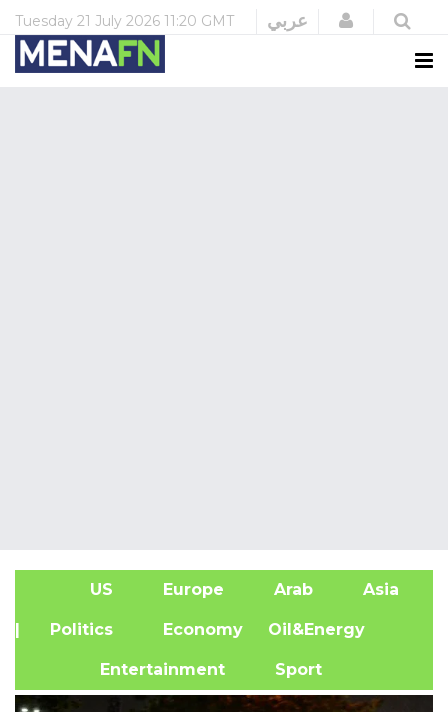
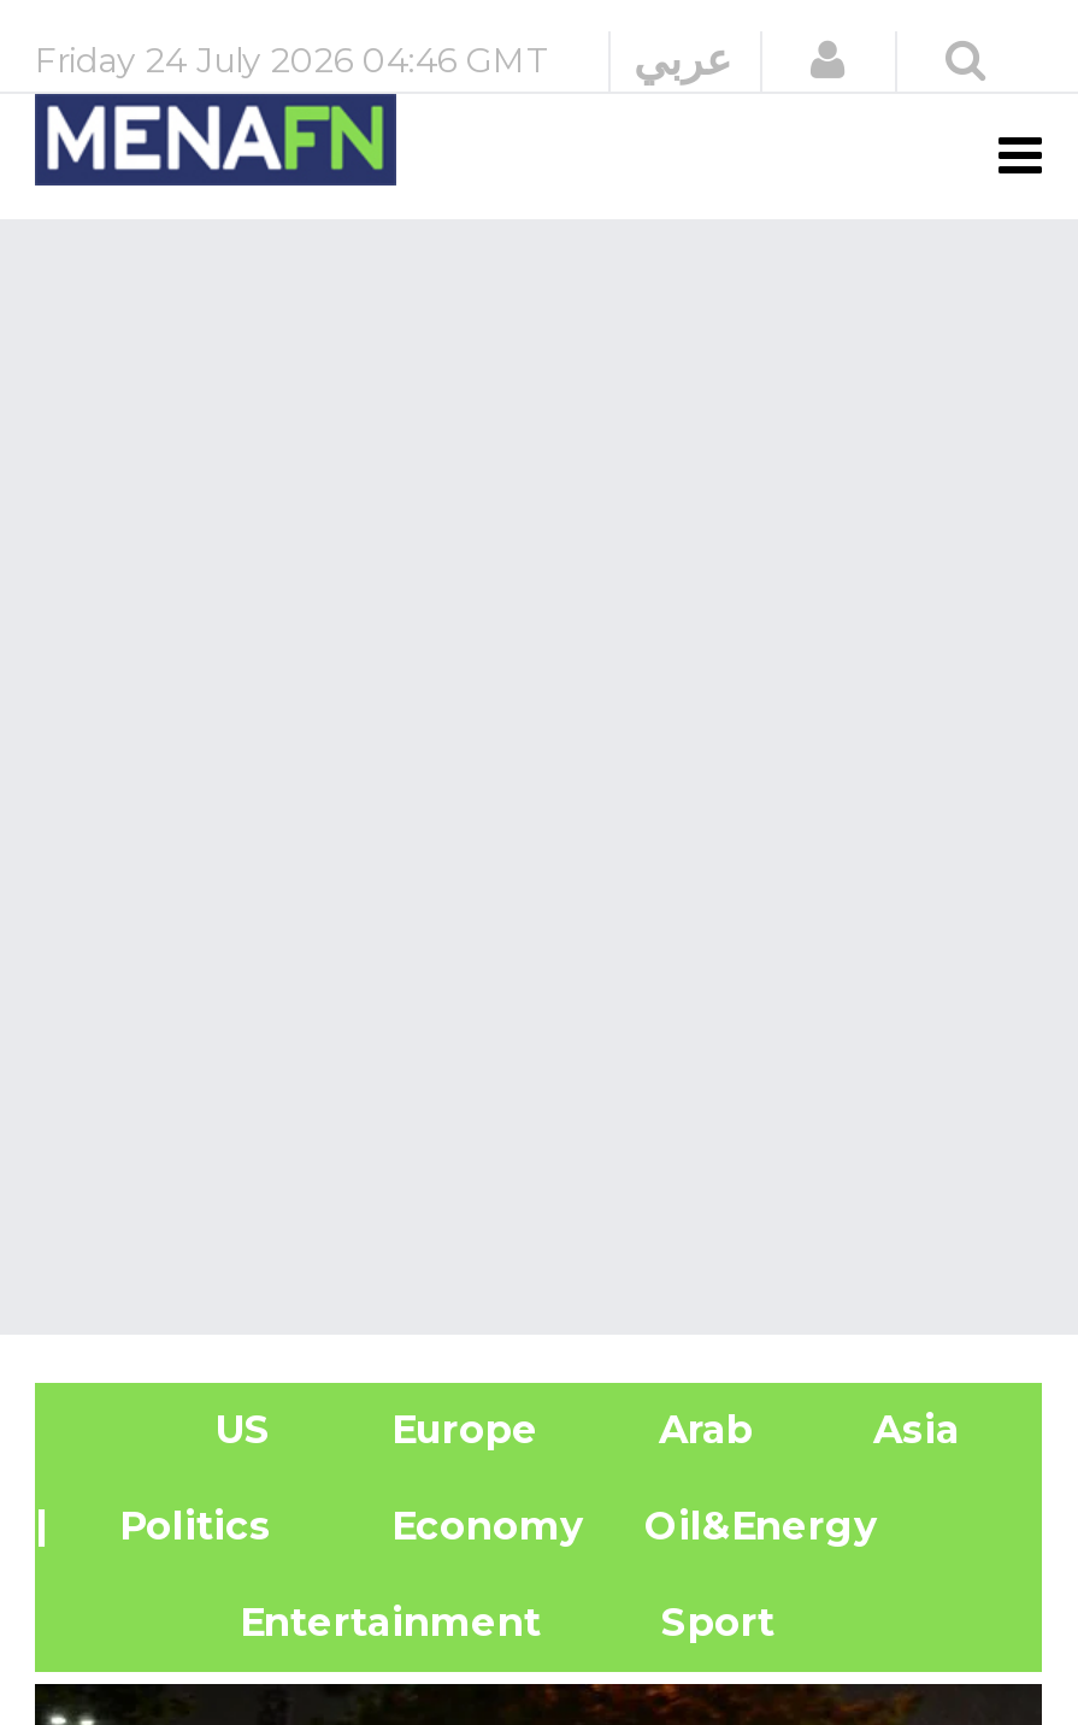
[15,12,234,30] Tuesday 21 July 2026 11:20 GMT -> [35,39,546,82] Friday 24 July 2026 04:46 GMT

